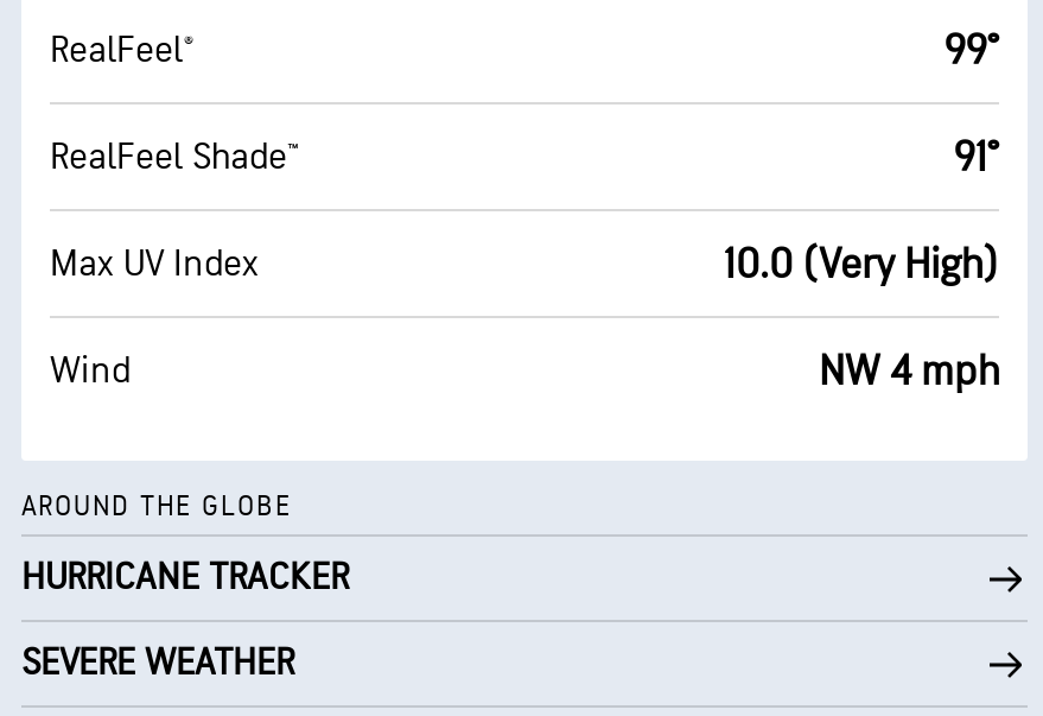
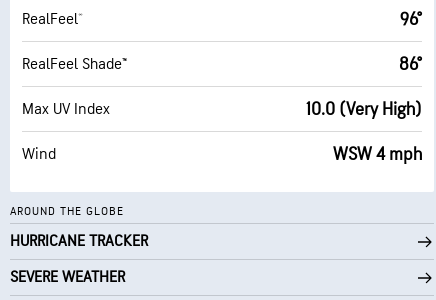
[945,26,999,76] 99° -> [400,9,422,30] 96°
[954,133,999,183] 91° -> [399,54,422,75] 86°
[819,347,999,397] NW 4 mph -> [333,144,422,165] WSW 4 mph

